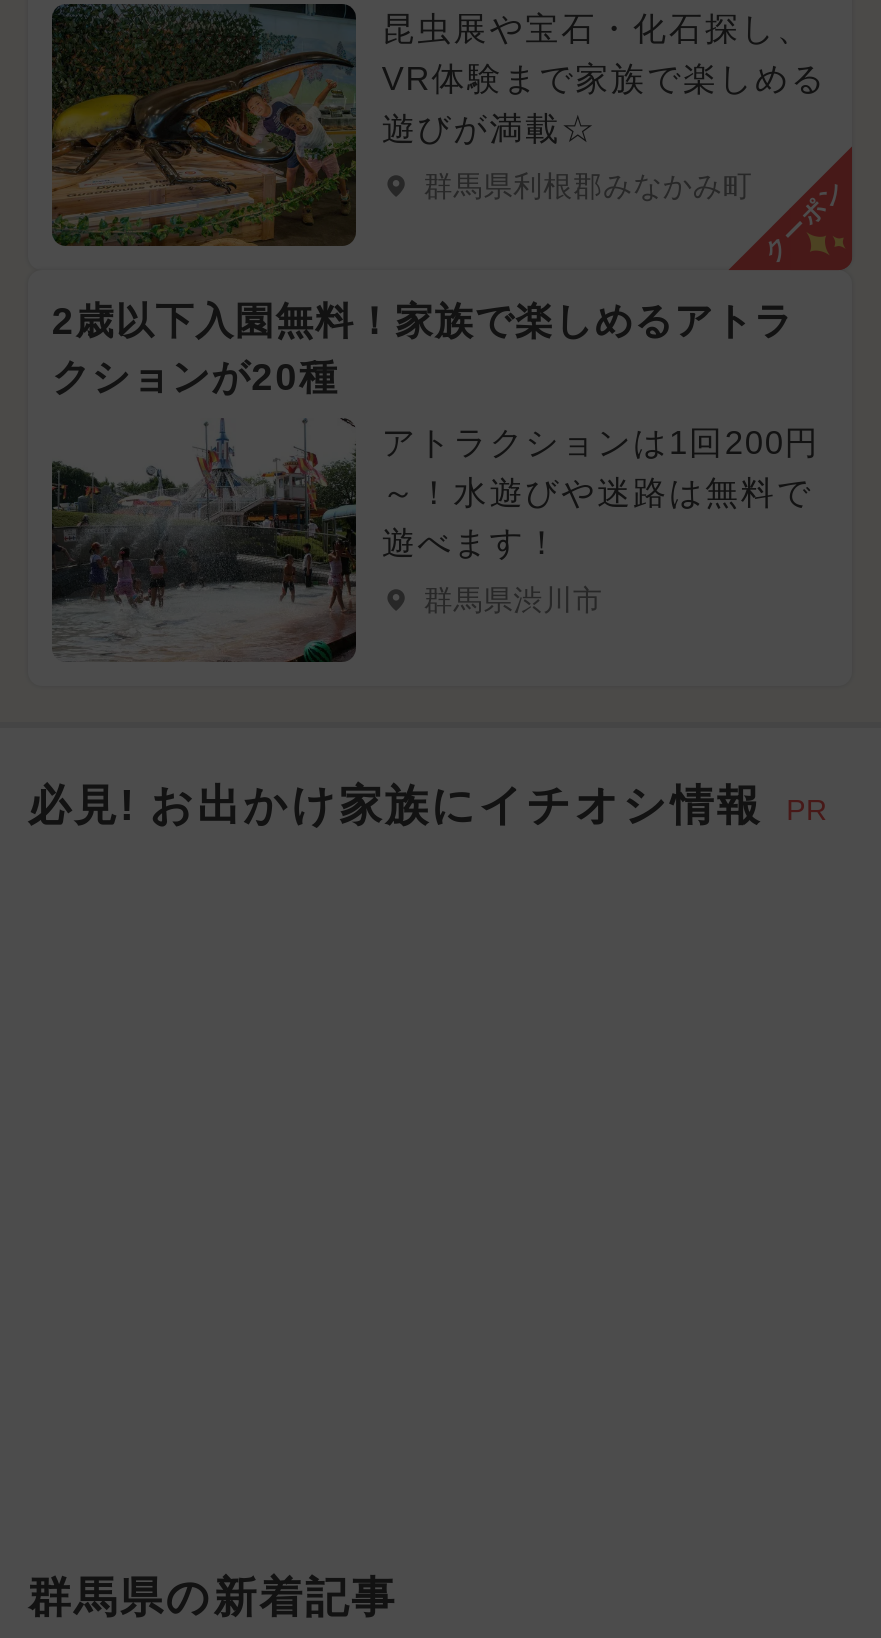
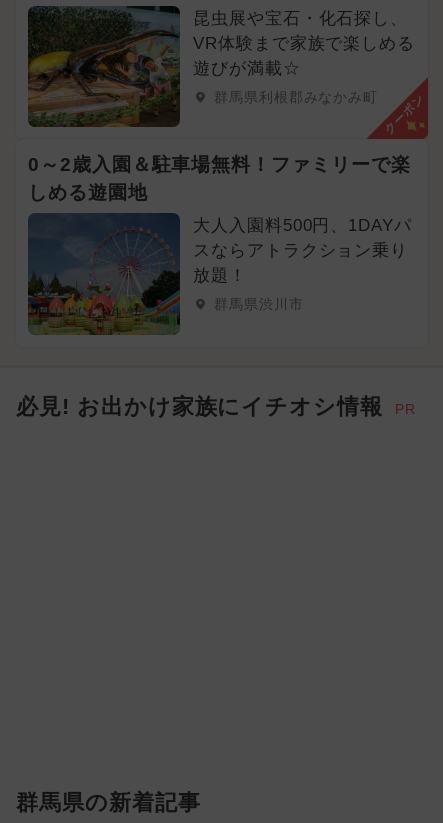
[52,301,794,399] 2歳以下入園無料！家族で楽しめるアトラ | クションが20種 -> [28,154,411,203] 0～2歳入園＆駐車場無料！ファミリーで楽 | しめる遊園地
[50,418,820,662] [image] | アトラクションは1回200円 | ～！水遊びや迷路は無料で | 遊べます！ -> [27,212,412,336] [image] | 大人入園料500円、1DAYパ | スならアトラクション乗り | 放題！

